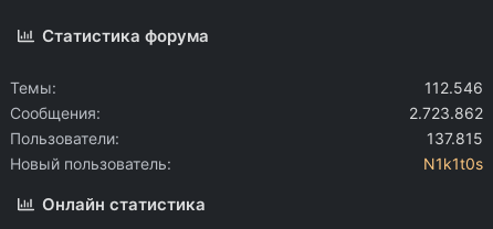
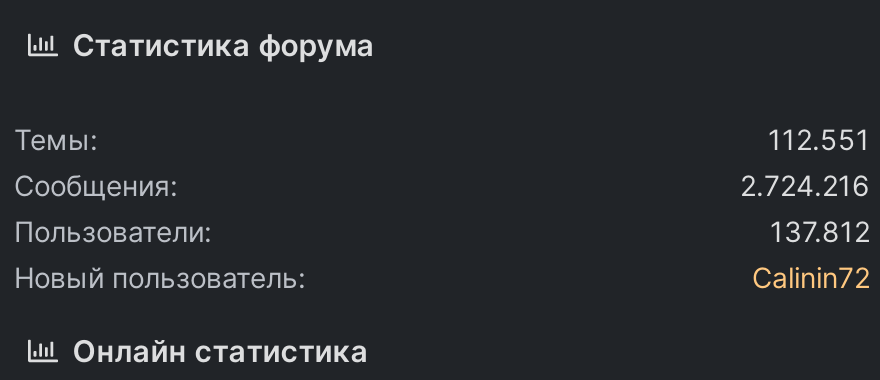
[424,78,483,97] 112.546 -> [768,123,870,157] 112.551
[409,104,483,123] 2.723.862 -> [740,169,870,203] 2.724.216
[427,129,483,148] 137.815 -> [770,215,870,249] 137.812
[423,154,483,173] N1k1t0s -> [752,261,870,295] Calinin72

